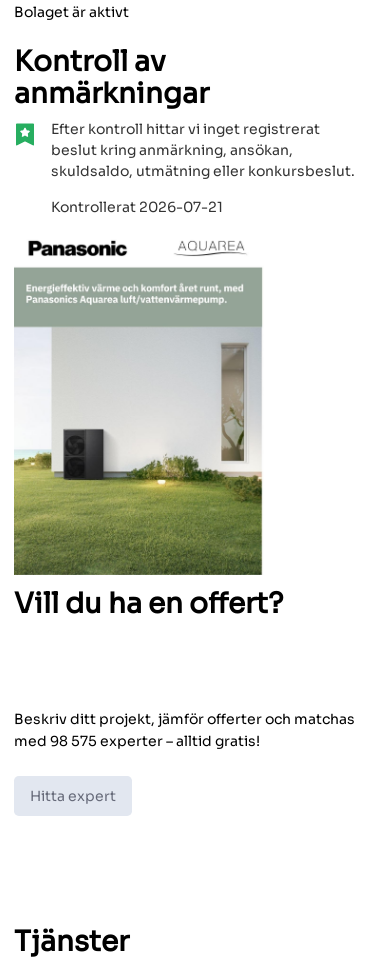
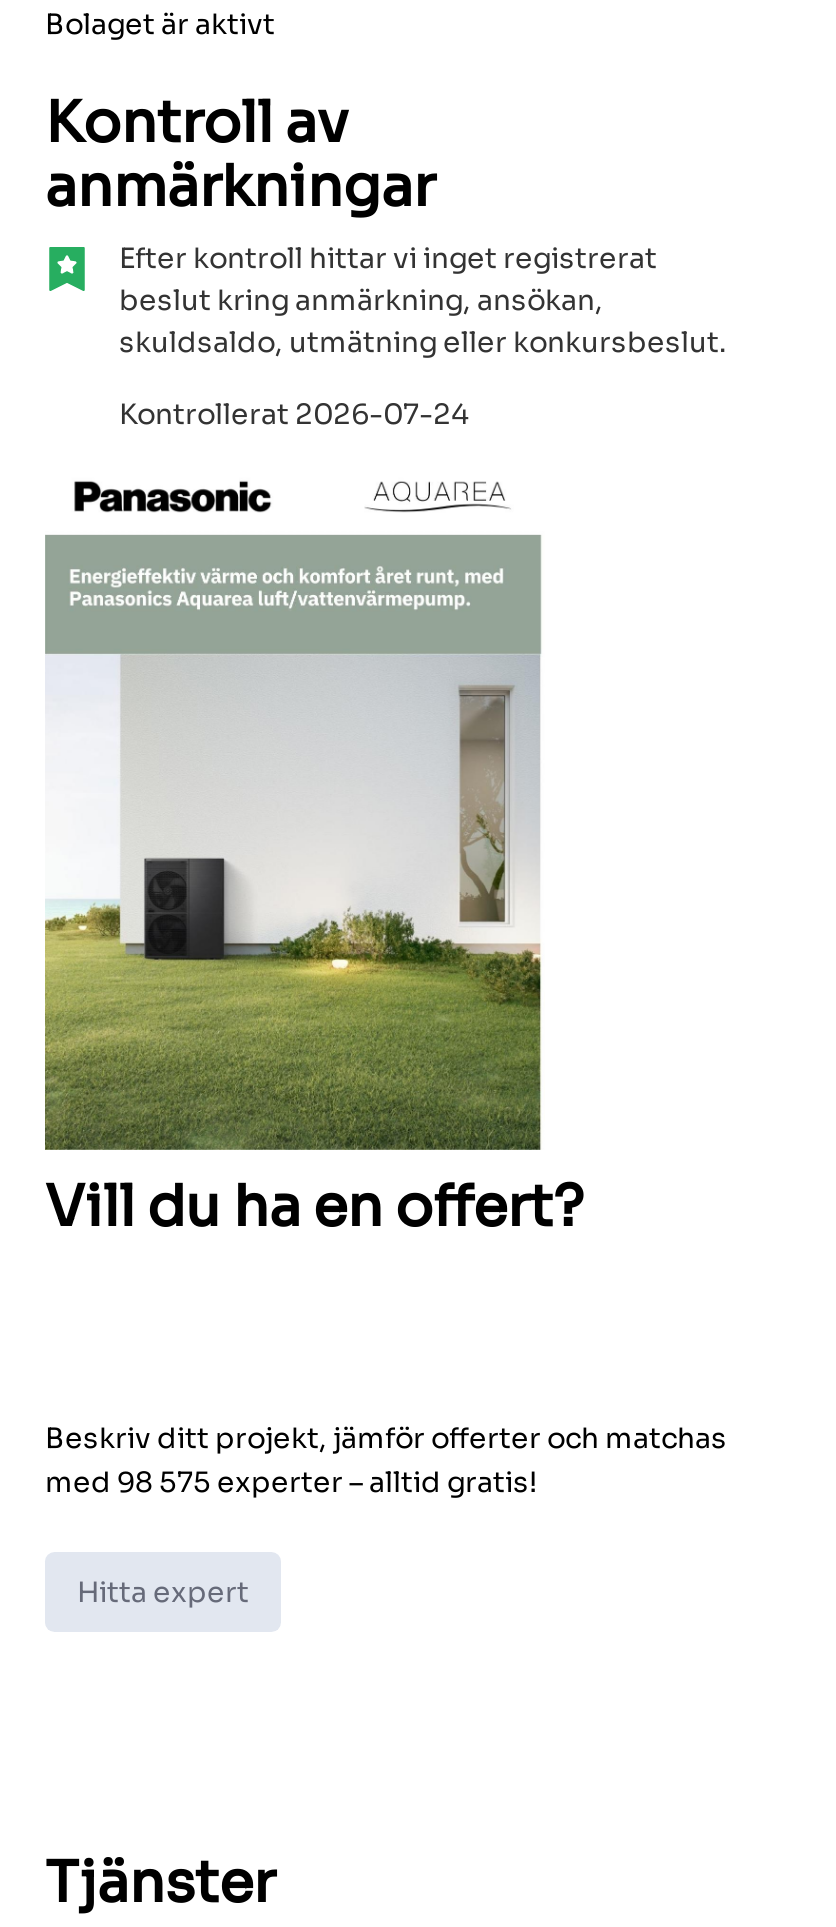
[51,198,223,216] Kontrollerat 2026-07-21 -> [119,396,469,432] Kontrollerat 2026-07-24

